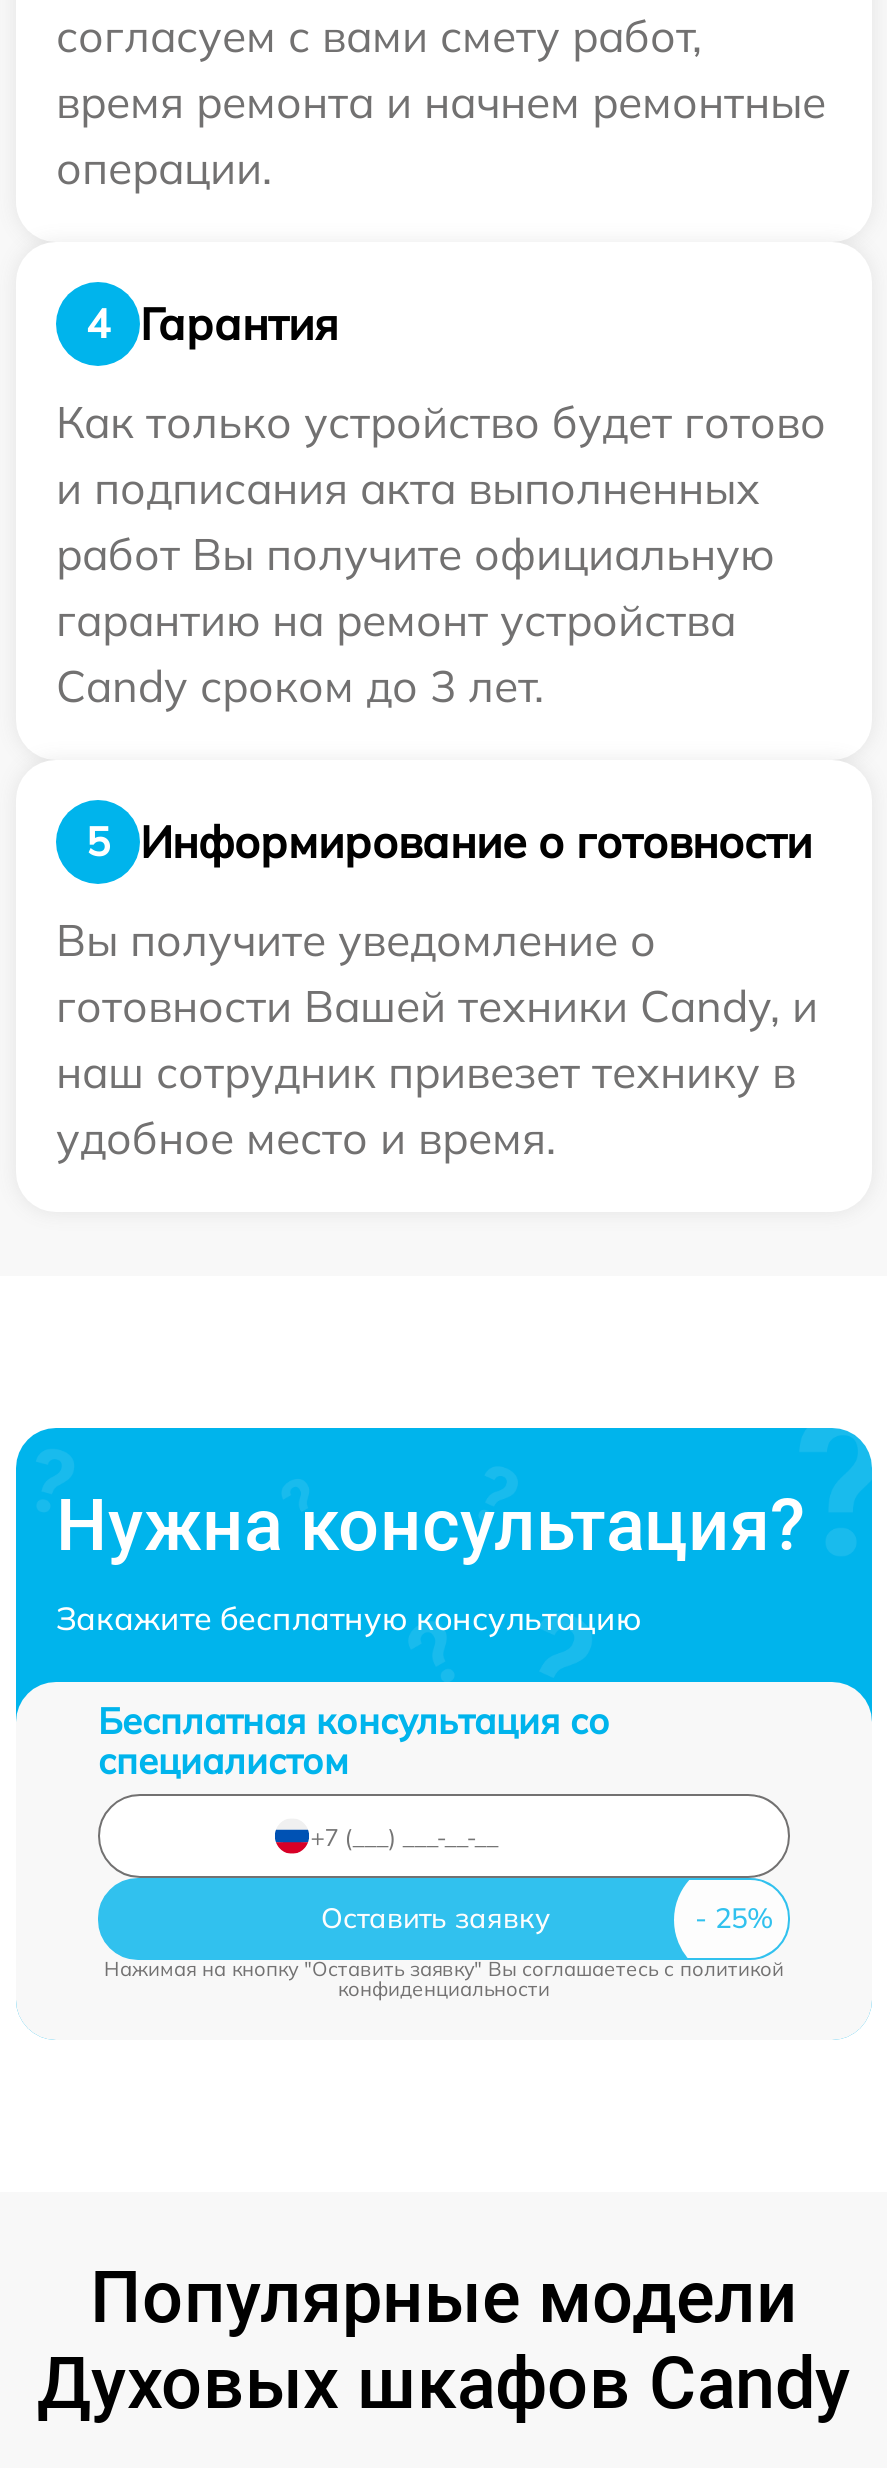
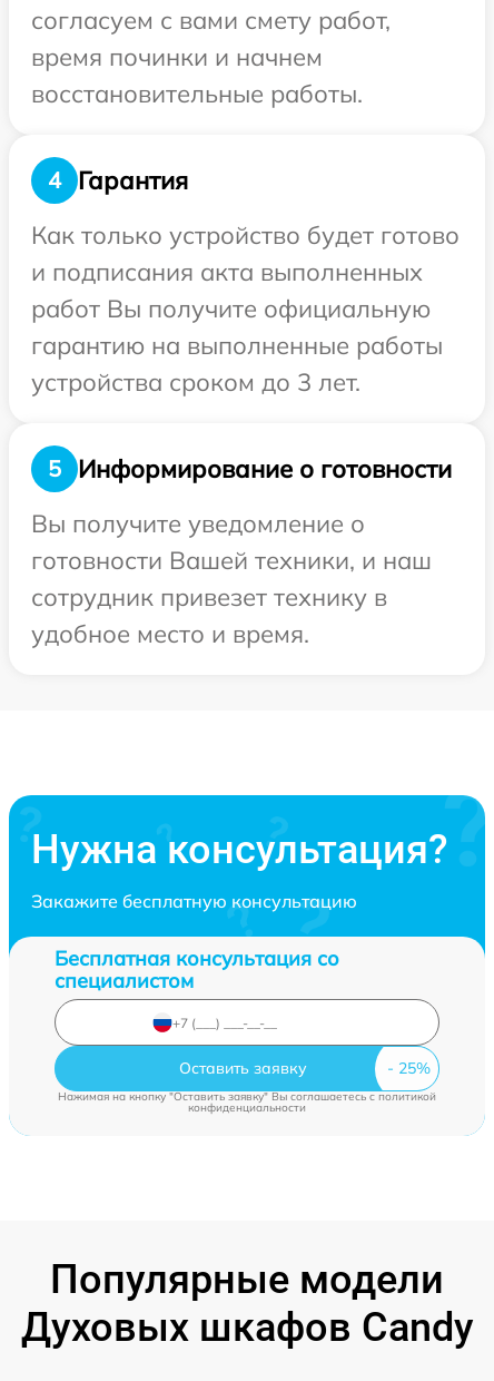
[56,75,826,197] время ремонта и начнем ремонтные | операции. -> [31,42,363,109] время починки и начнем | восстановительные работы.
[56,593,736,649] гарантию на ремонт устройства -> [31,330,443,361] гарантию на выполненные работы
[56,659,544,715] Candy сроком до 3 лет. -> [31,367,360,398] устройства сроком до 3 лет.
[56,979,818,1101] готовности Вашей техники Candy, и | наш сотрудник привезет технику в -> [31,545,432,613] готовности Вашей техники, и наш | сотрудник привезет технику в

